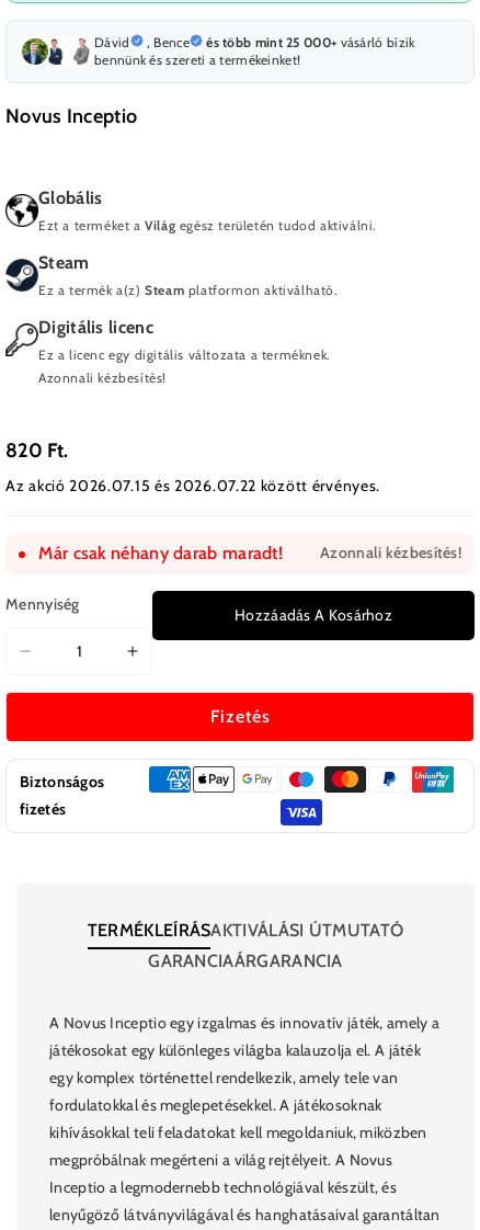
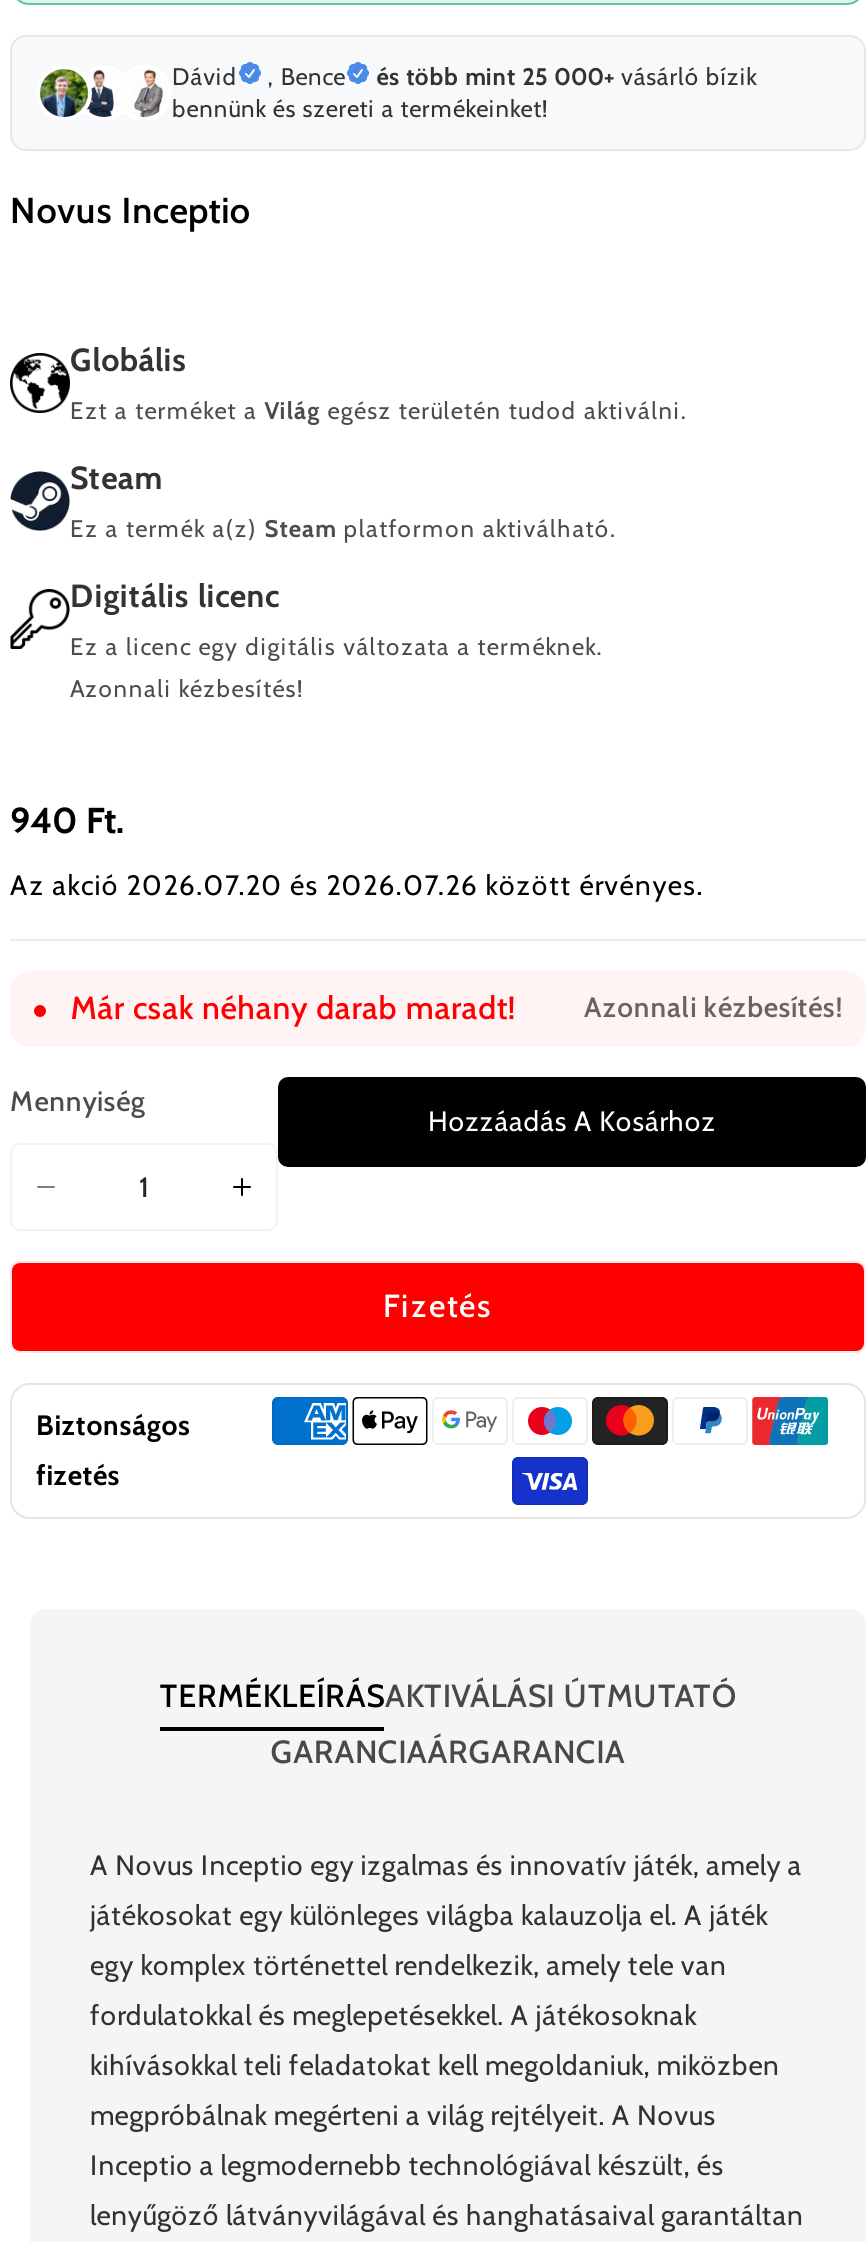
[5,438,68,462] 820 Ft. -> [10,799,124,843] 940 Ft.
[5,475,380,495] Az akció 2026.07.15 és 2026.07.22 között érvényes. -> [10,867,704,903] Az akció 2026.07.20 és 2026.07.26 között érvényes.

